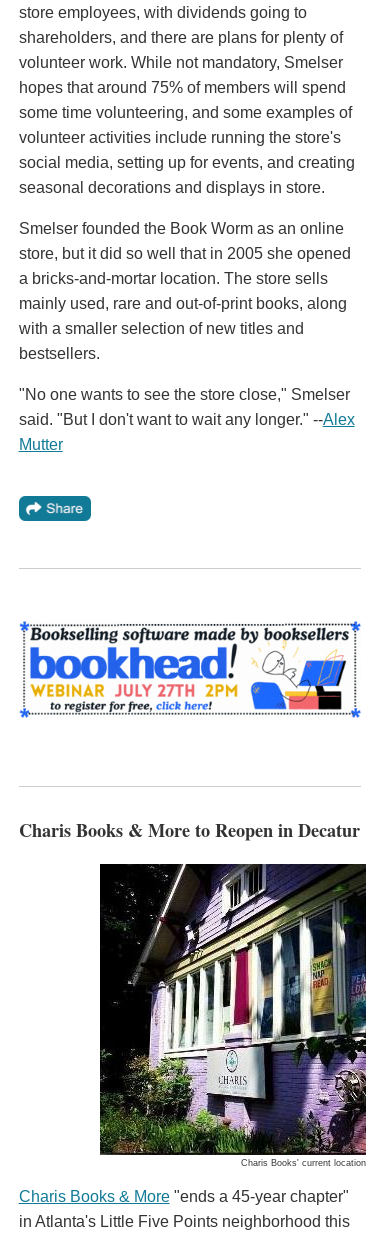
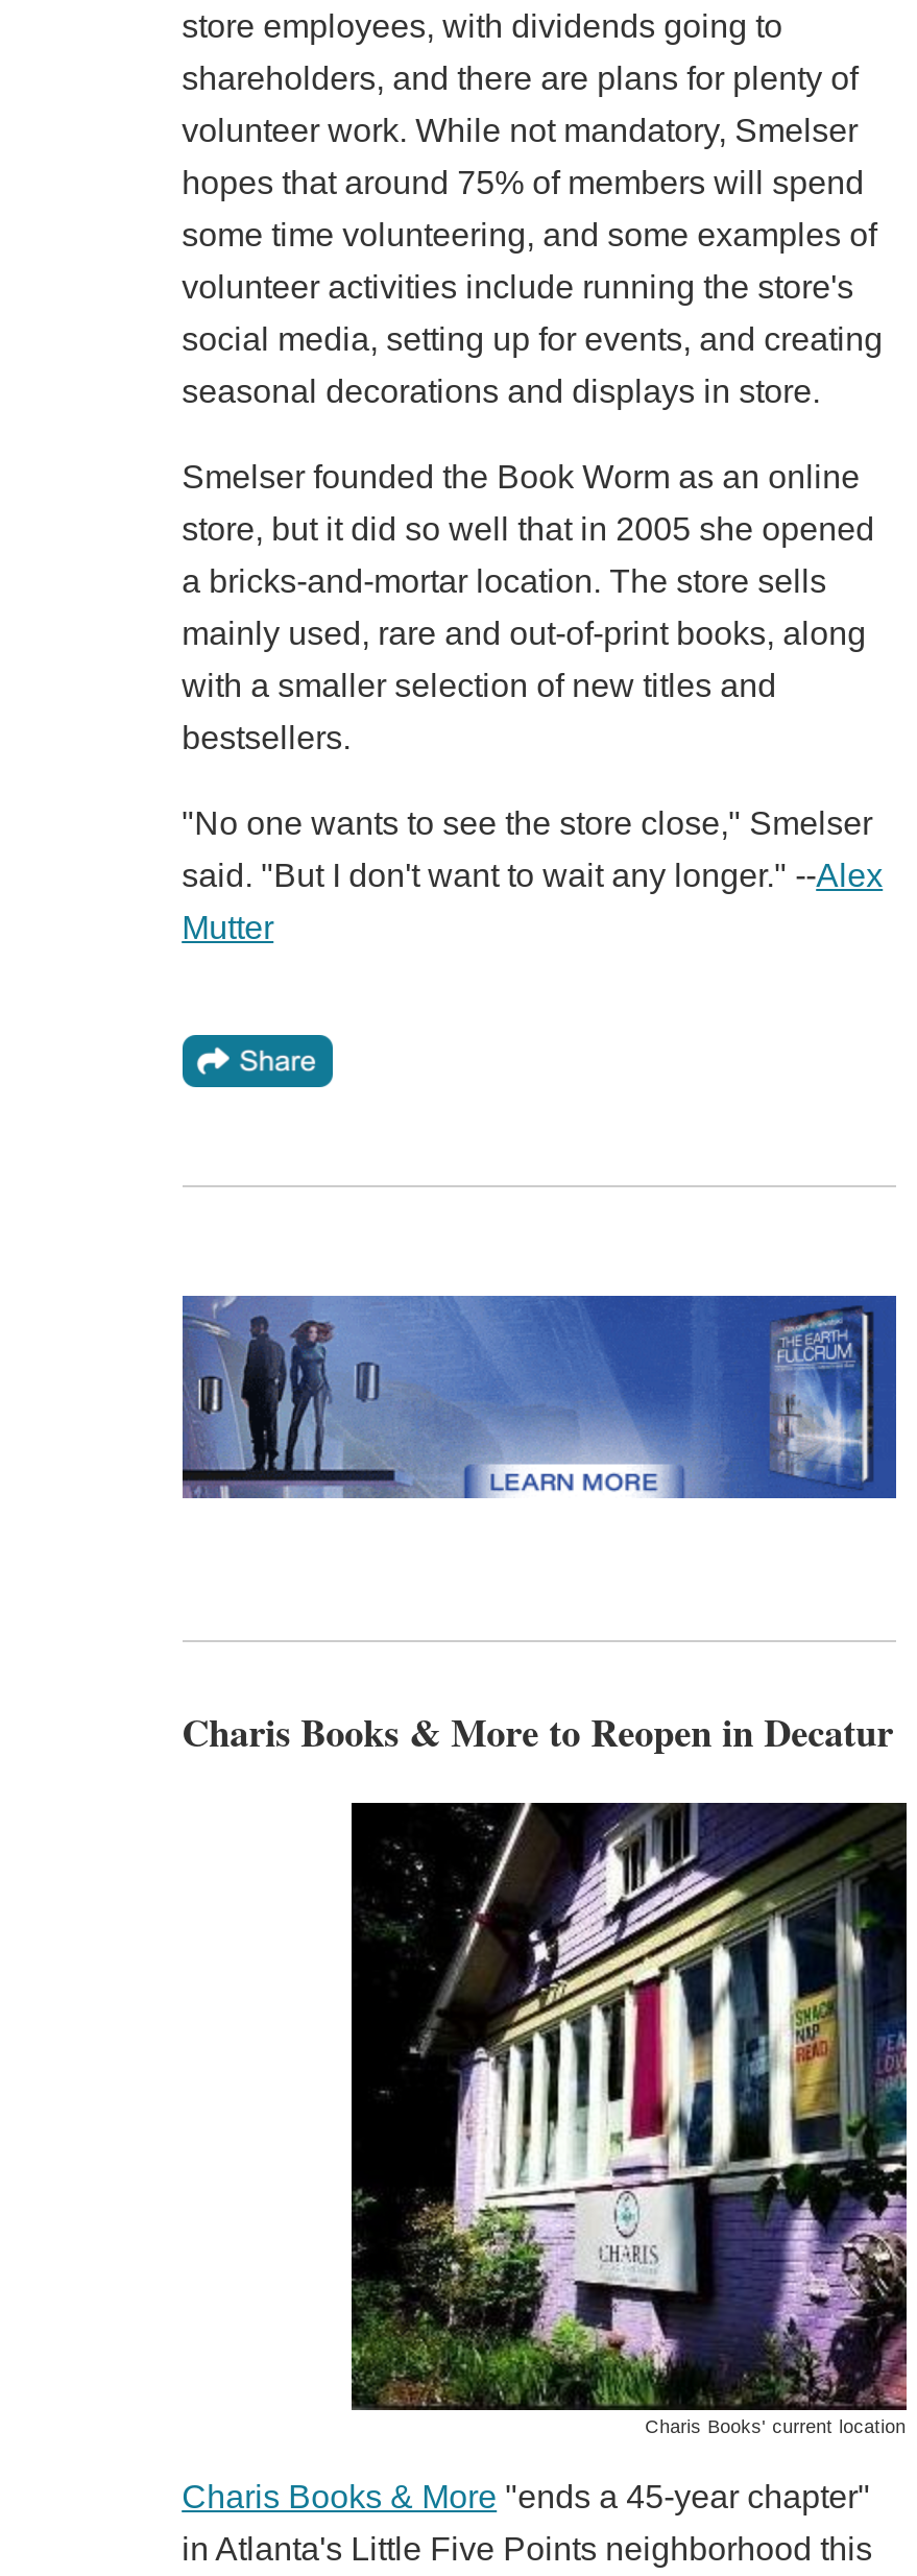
[19,621,361,718] [image] -> [180,1294,898,1500] [image]

